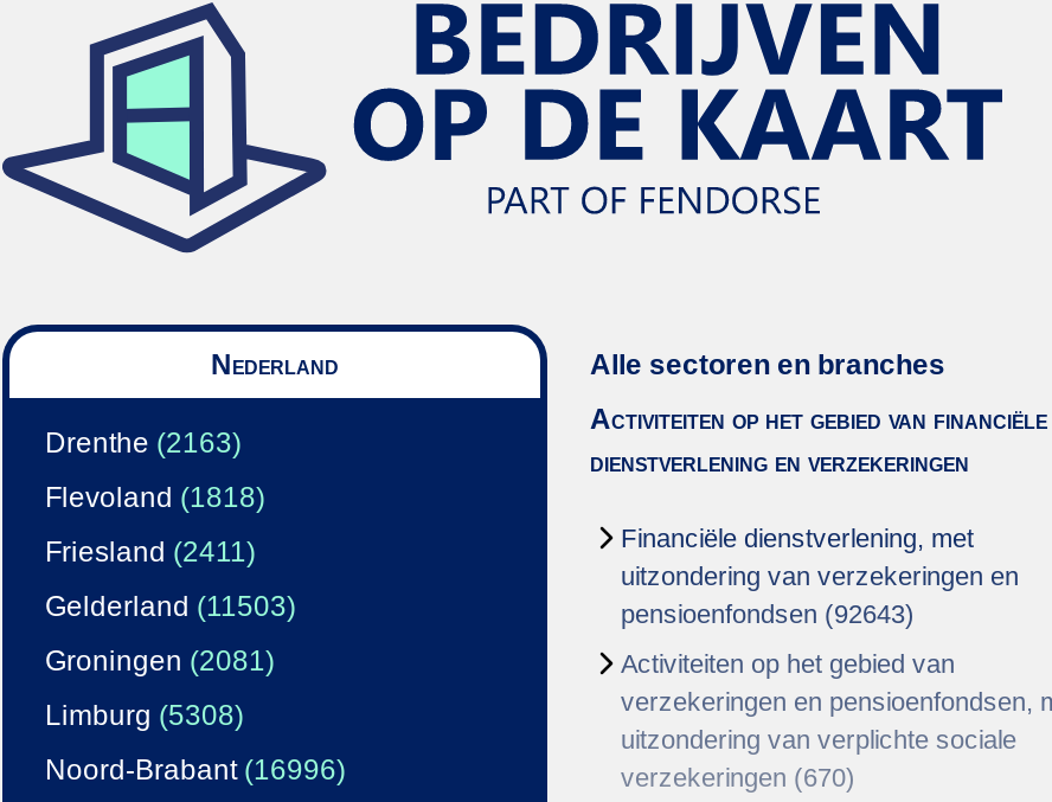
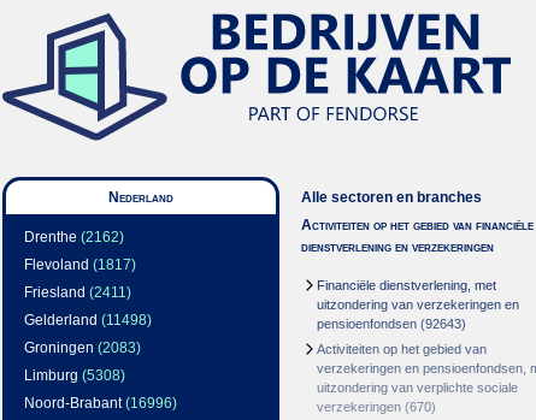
[45,427,242,460] Drenthe (2163) -> [24,229,124,246] Drenthe (2162)
[45,482,265,515] Flevoland (1818) -> [24,257,136,274] Flevoland (1817)
[45,591,296,624] Gelderland (11503) -> [24,312,152,329] Gelderland (11498)
[45,645,275,678] Groningen (2081) -> [24,340,141,357] Groningen (2083)

